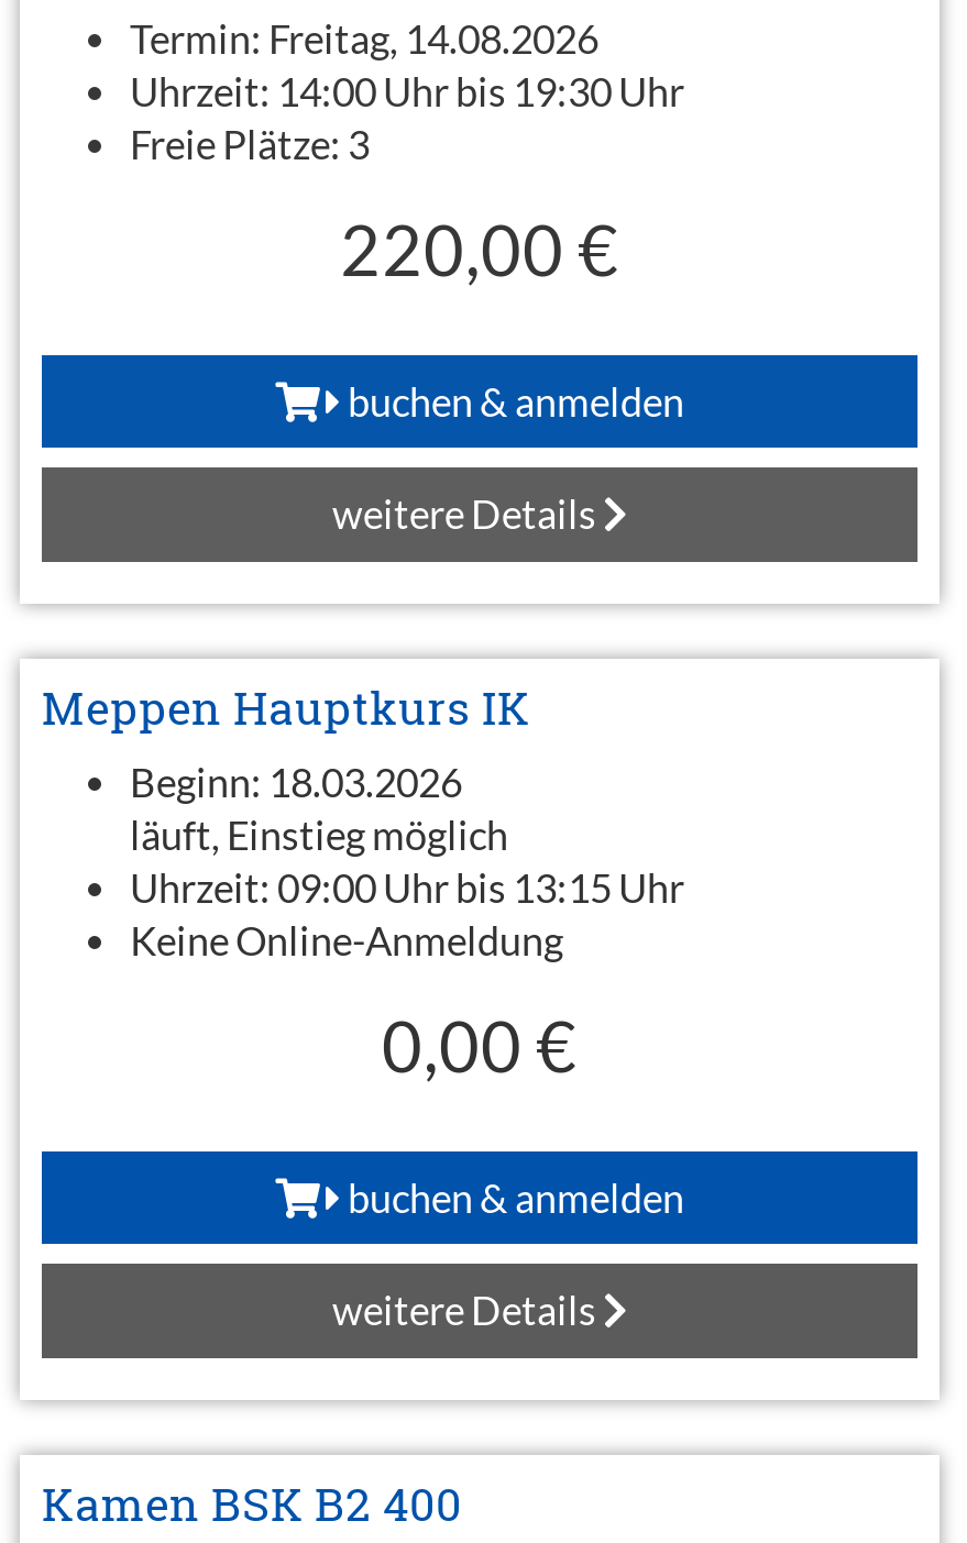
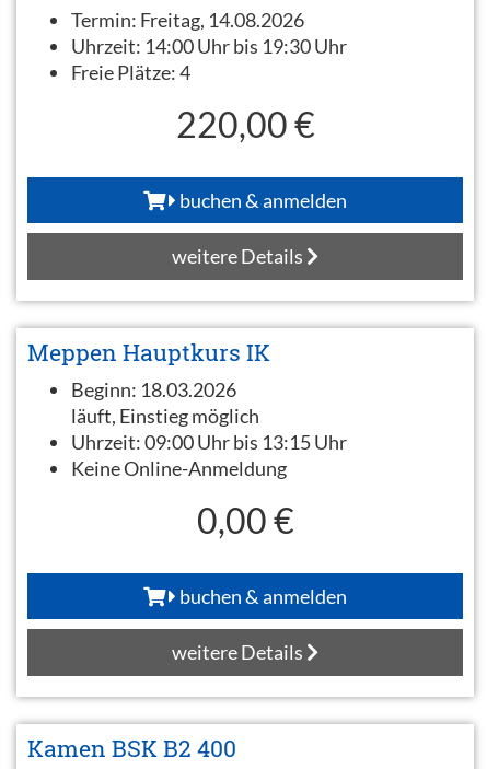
[130,119,370,168] Freie Plätze: 3 -> [71,60,190,84] Freie Plätze: 4

